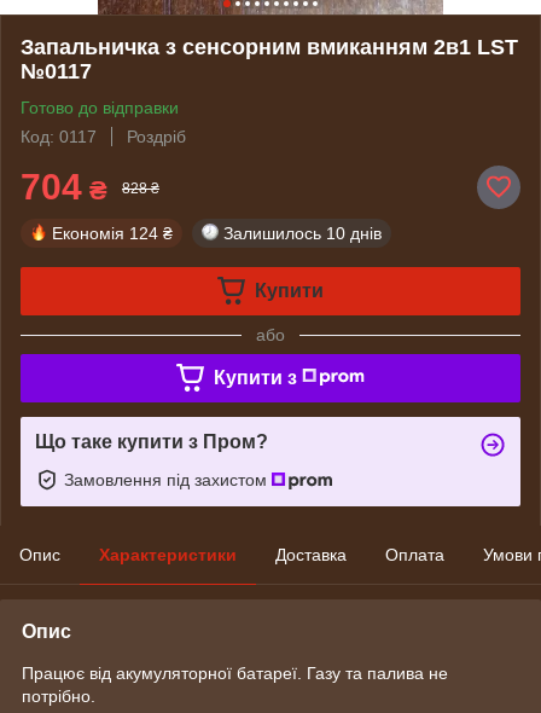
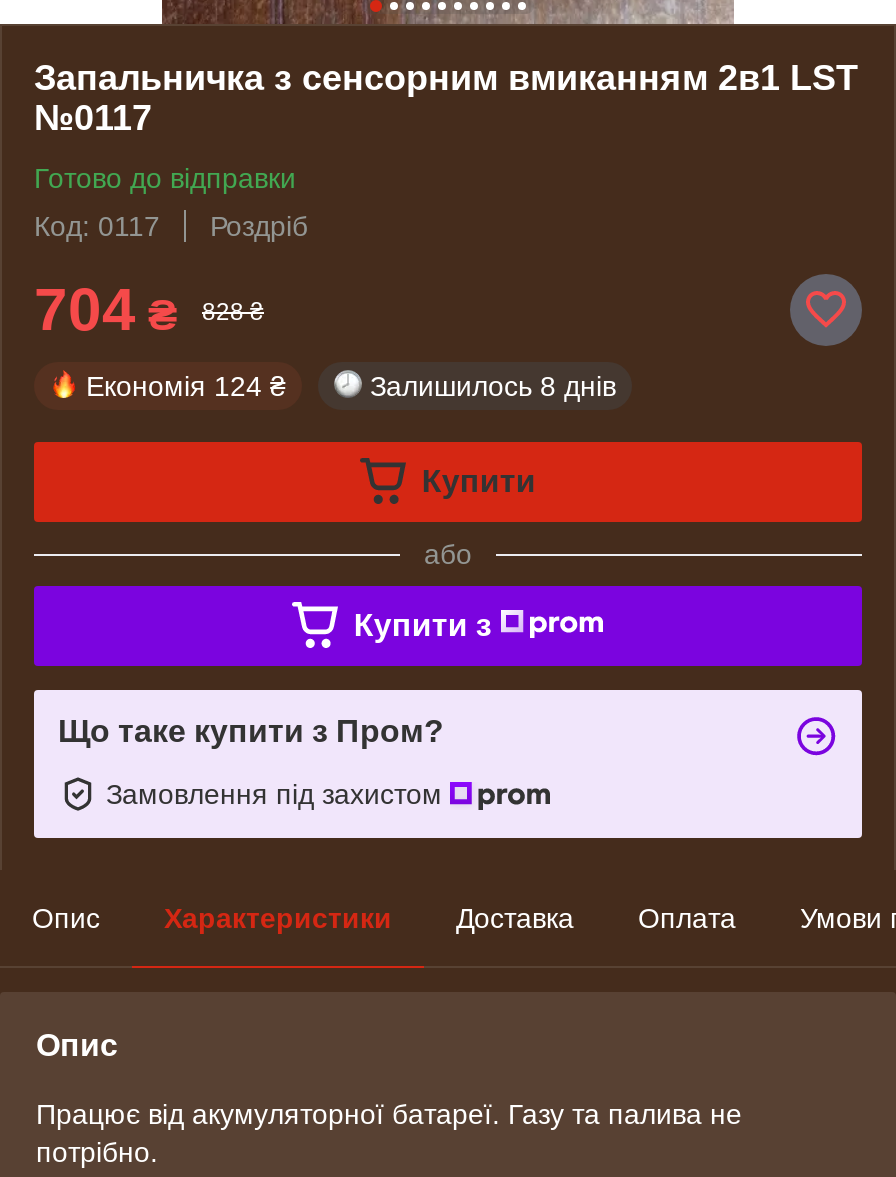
[223,223,382,243] Залишилось 10 днів -> [370,370,616,402] Залишилось 8 днів

